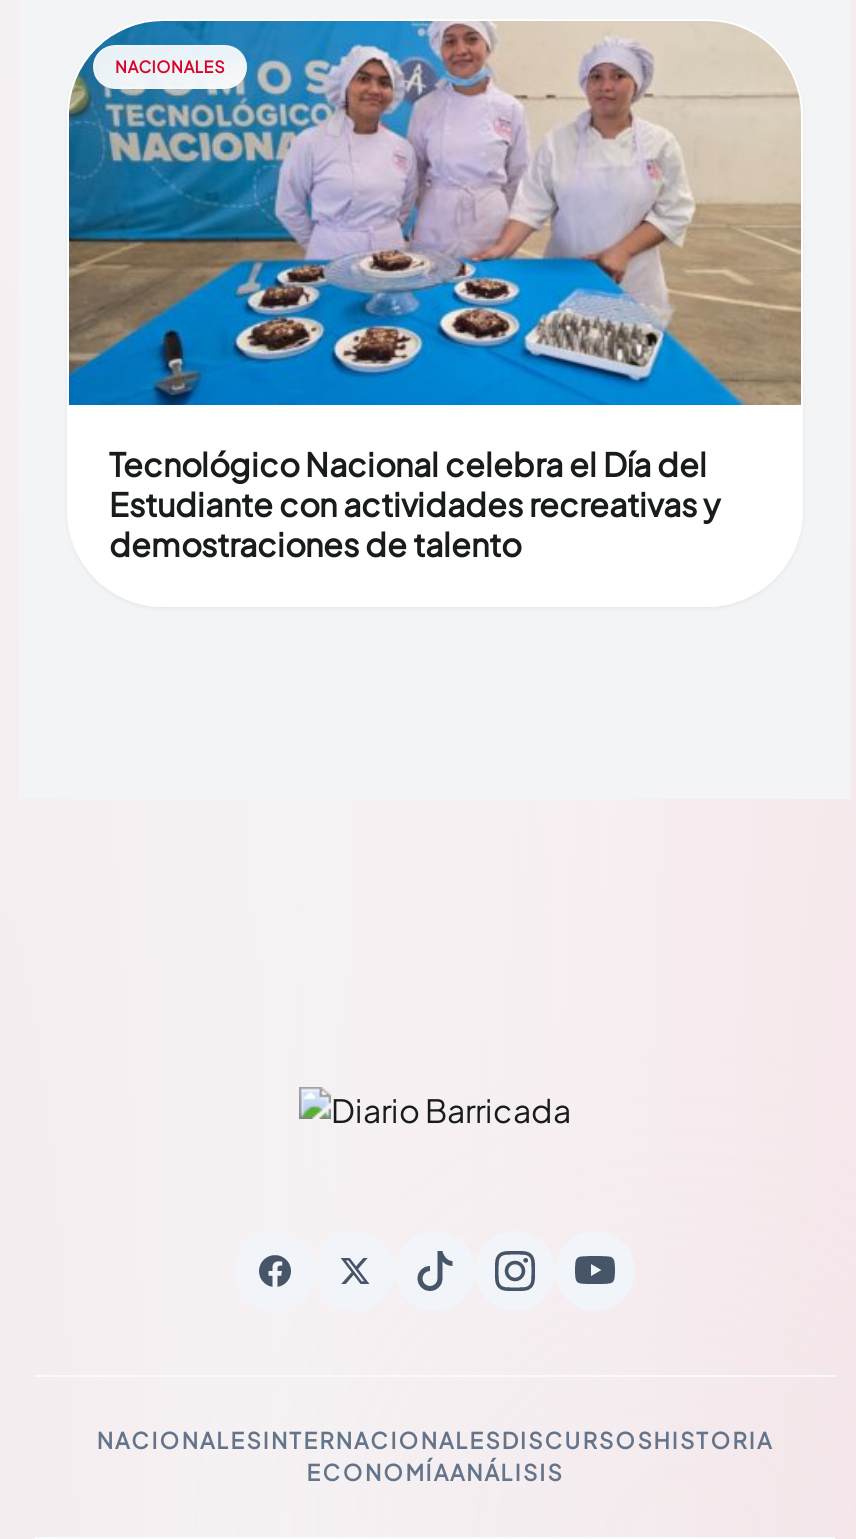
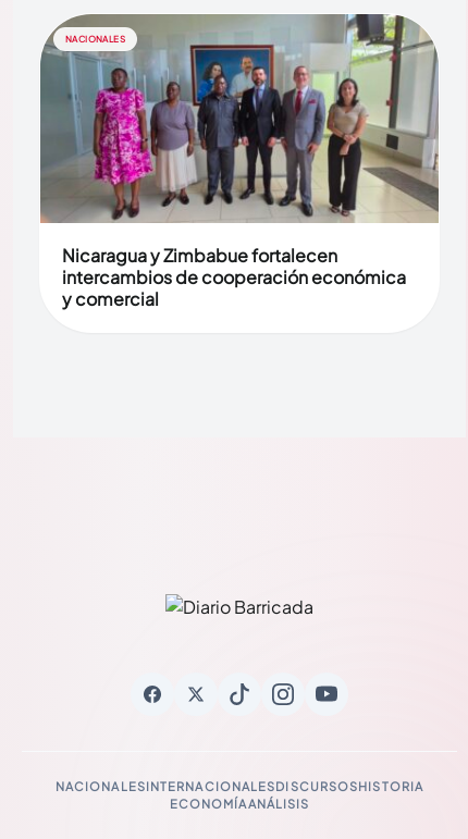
[67,19,801,566] [image] | Tecnológico Nacional celebra el Día del | Estudiante con actividades recreativas y | demostraciones de talento -> [39,13,439,310] [image] | Nicaragua y Zimbabue fortalecen | intercambios de cooperación económica | y comercial

